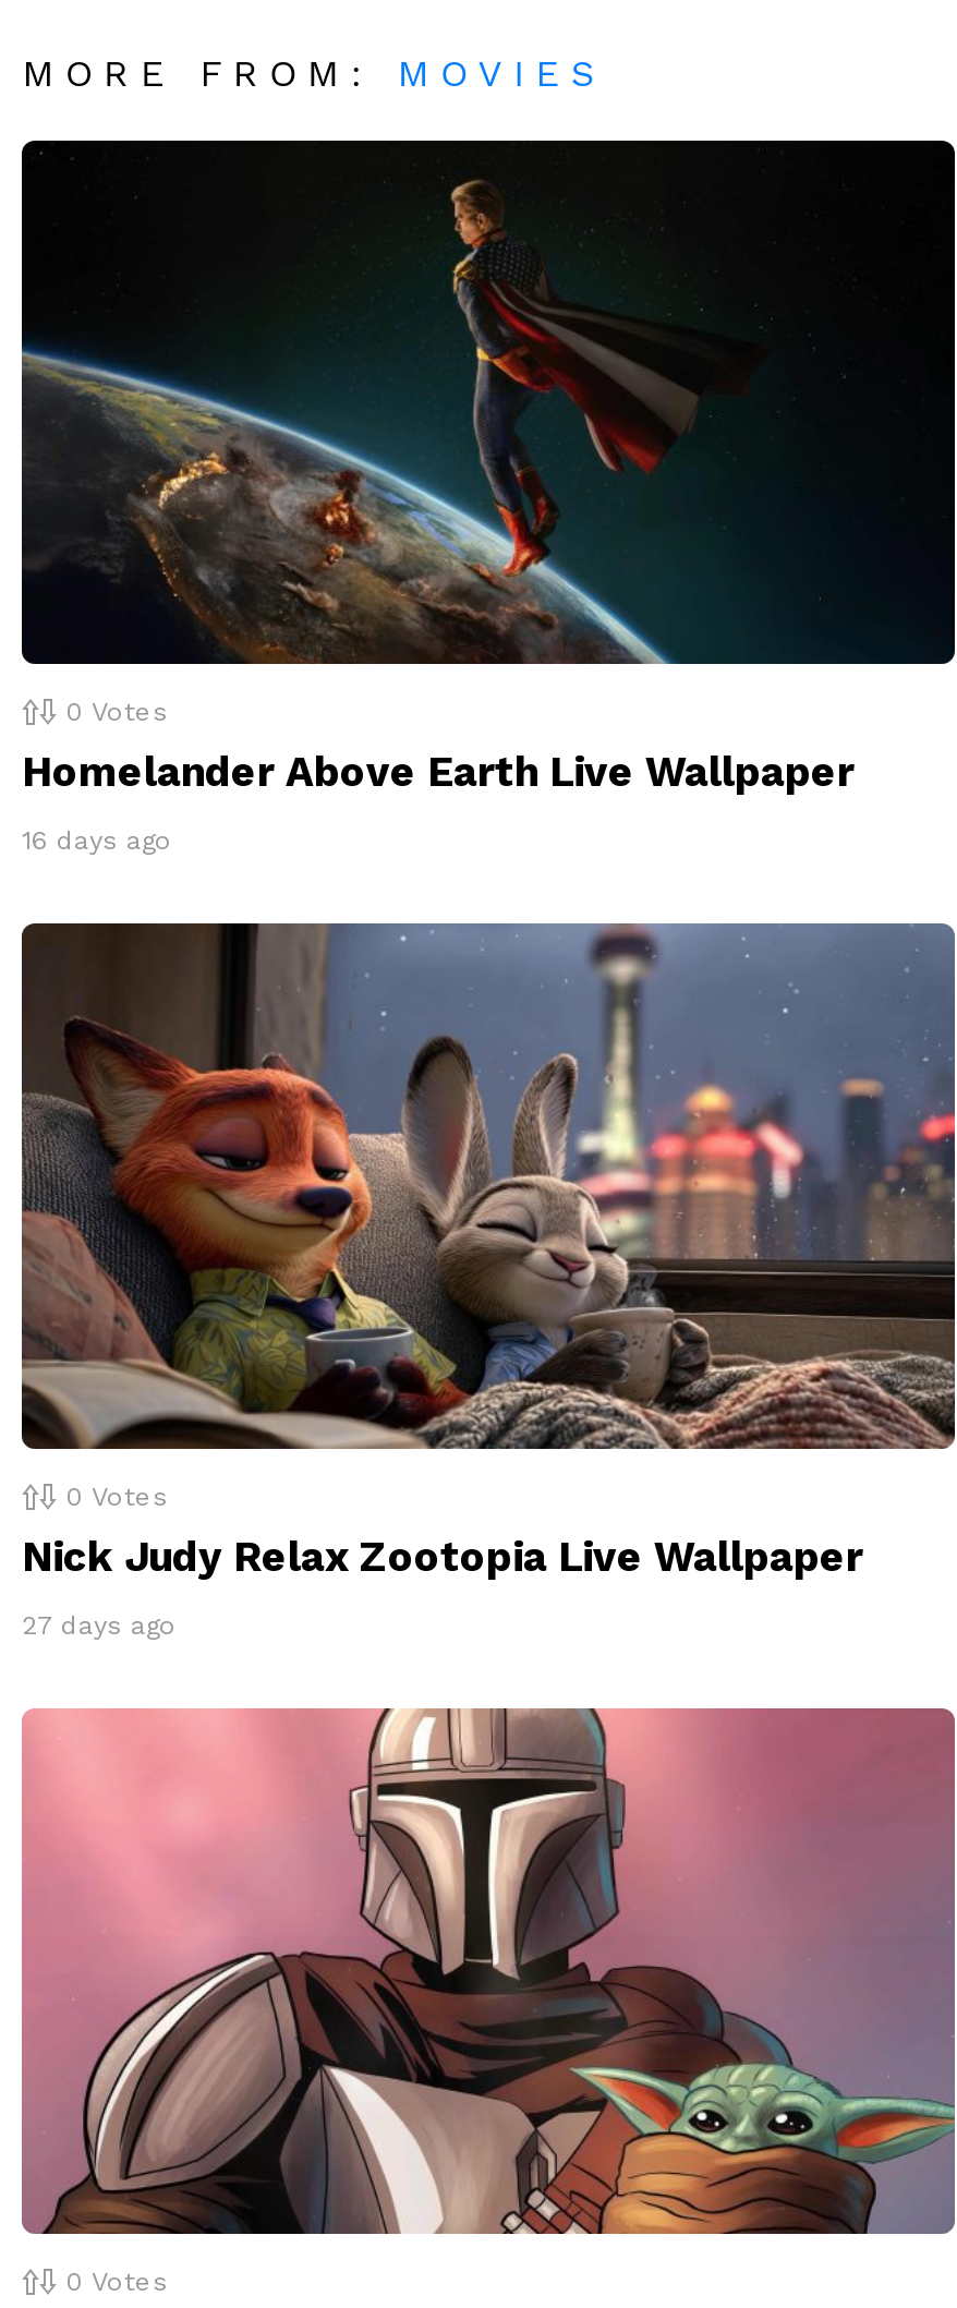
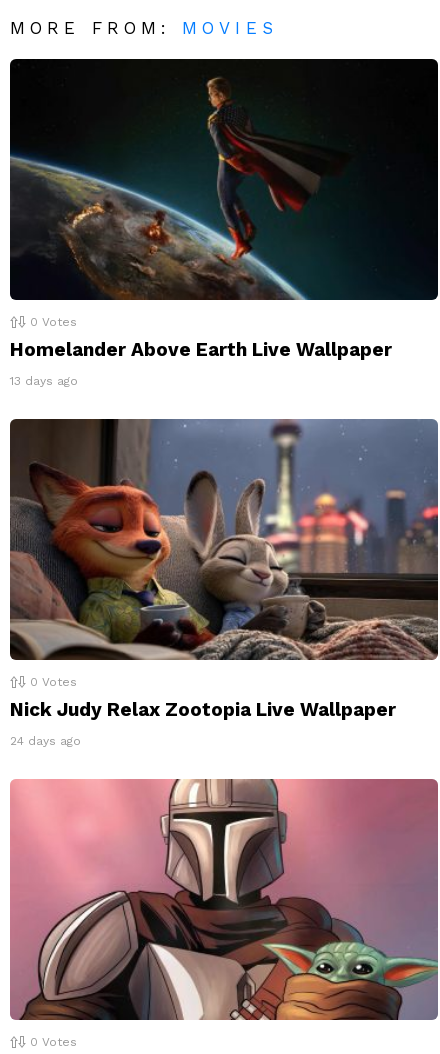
[22,826,172,856] 16 days ago -> [10,374,78,388] 13 days ago
[22,1610,177,1641] 27 days ago -> [10,734,81,748] 24 days ago

